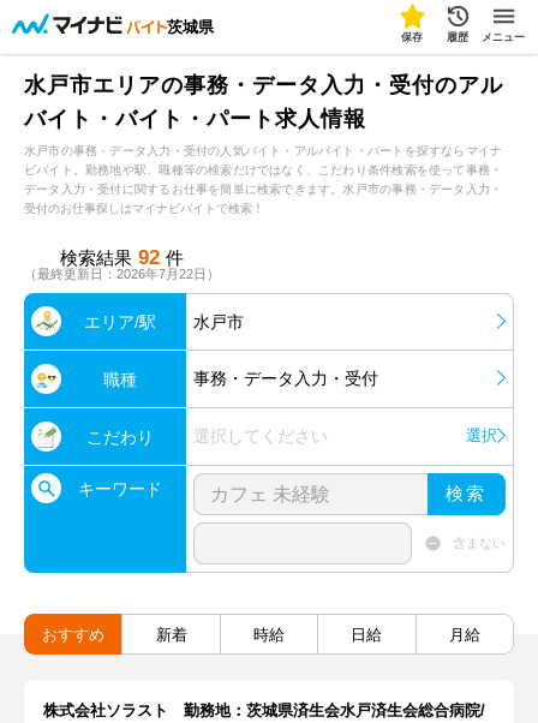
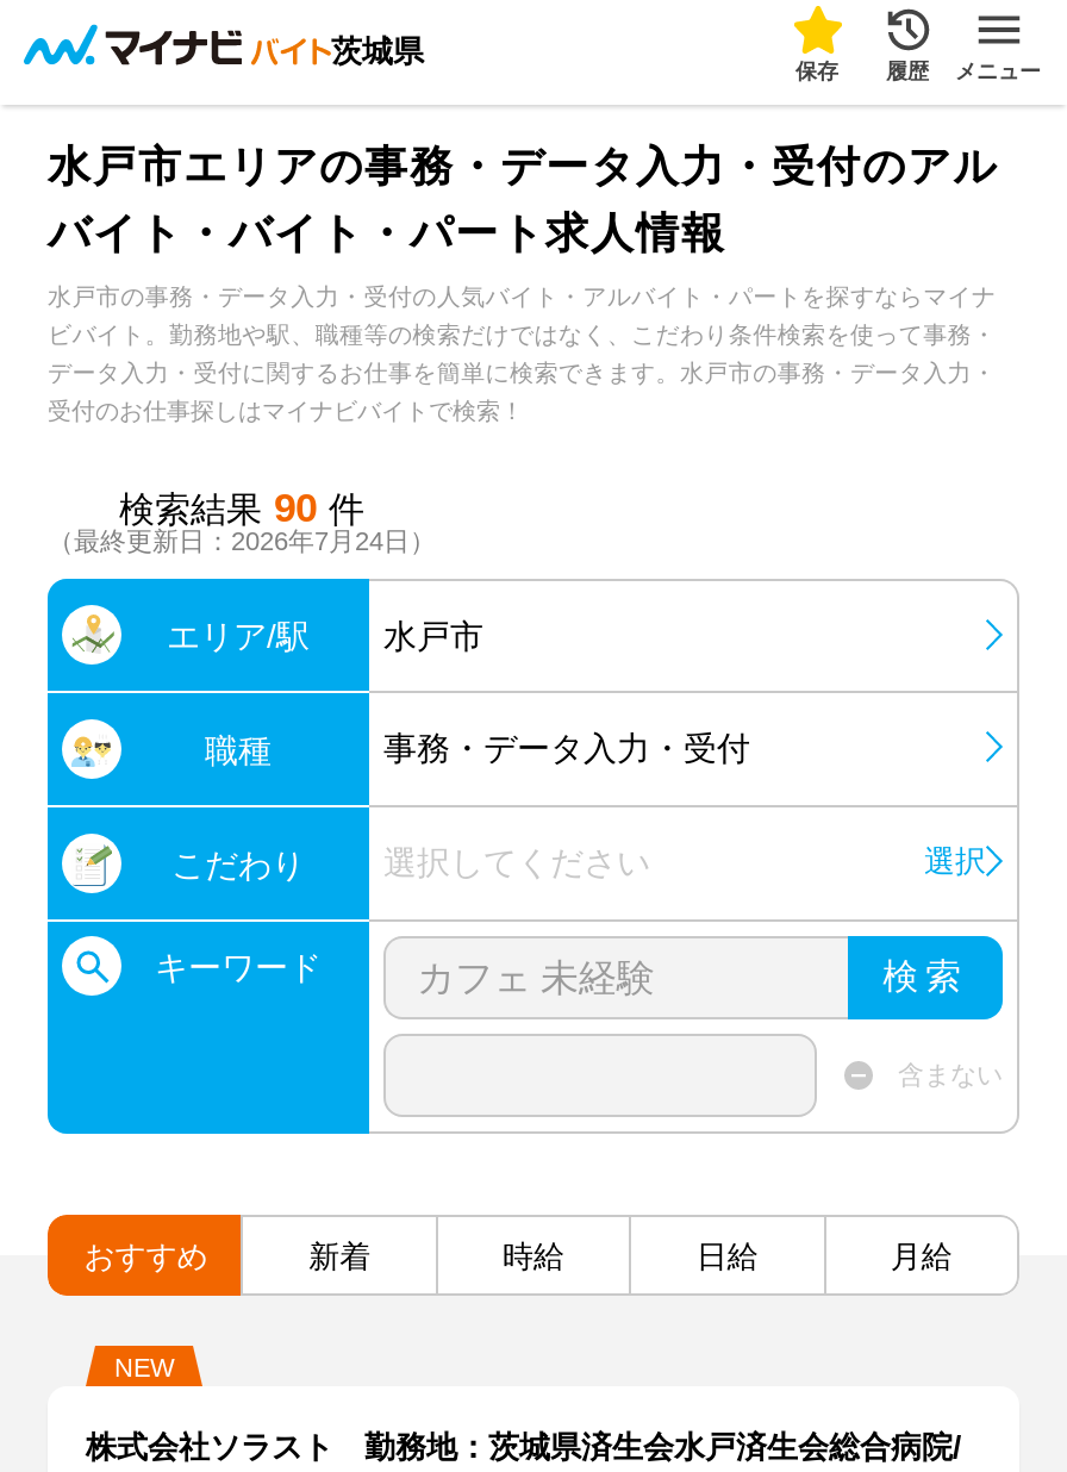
[60,246,184,269] 検索結果 92 件 -> [119,486,364,531] 検索結果 90 件
[24,267,220,281] （最終更新日：2026年7月22日） -> [48,526,436,555] （最終更新日：2026年7月24日）
none -> [114,1353,174,1381] NEW

